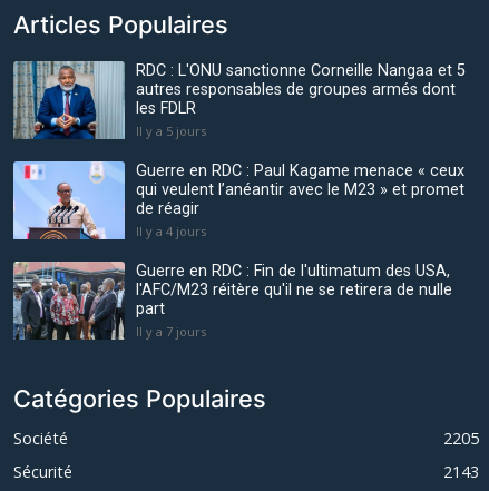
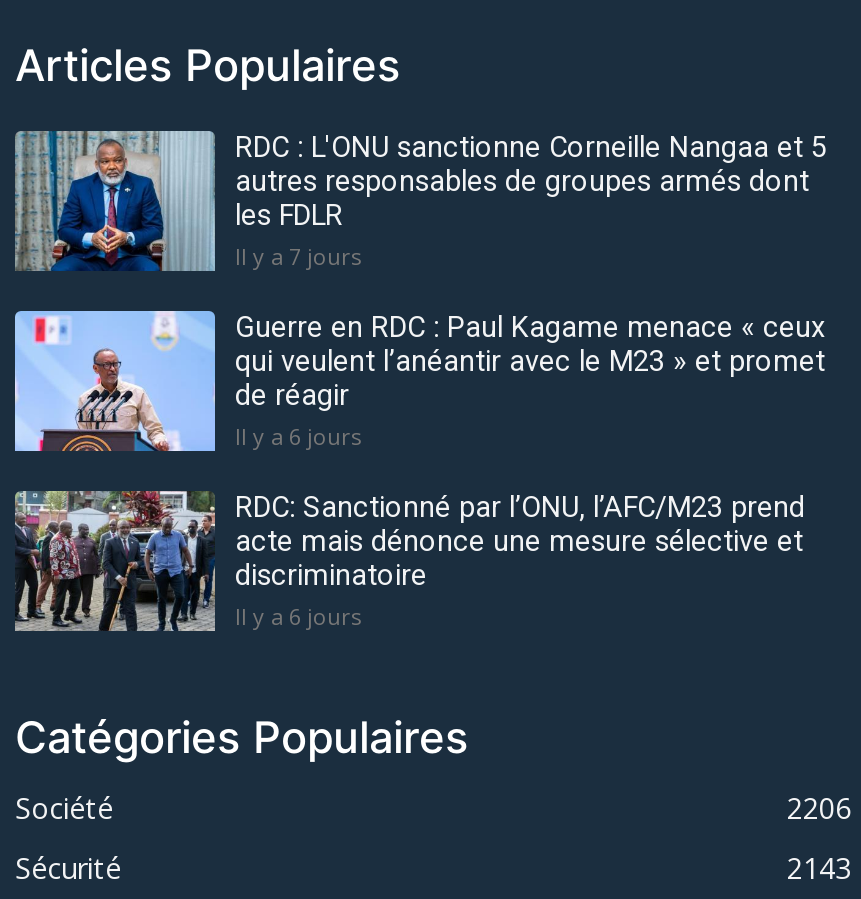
[136,123,206,140] Il y a 5 jours -> [235,241,361,271] Il y a 7 jours
[136,223,206,240] Il y a 4 jours -> [235,421,361,451] Il y a 6 jours
[12,261,452,341] [image] | Guerre en RDC : Fin de l'ultimatum des USA, | l'AFC/M23 réitère qu'il ne se retirera de nulle | part | Il y a 7 jours -> [15,490,805,634] [image] | RDC: Sanctionné par l’ONU, l’AFC/M23 prend | acte mais dénonce une mesure sélective et | discriminatoire | Il y a 6 jours
[443,428,479,449] 2205 -> [787,789,851,827] 2206

